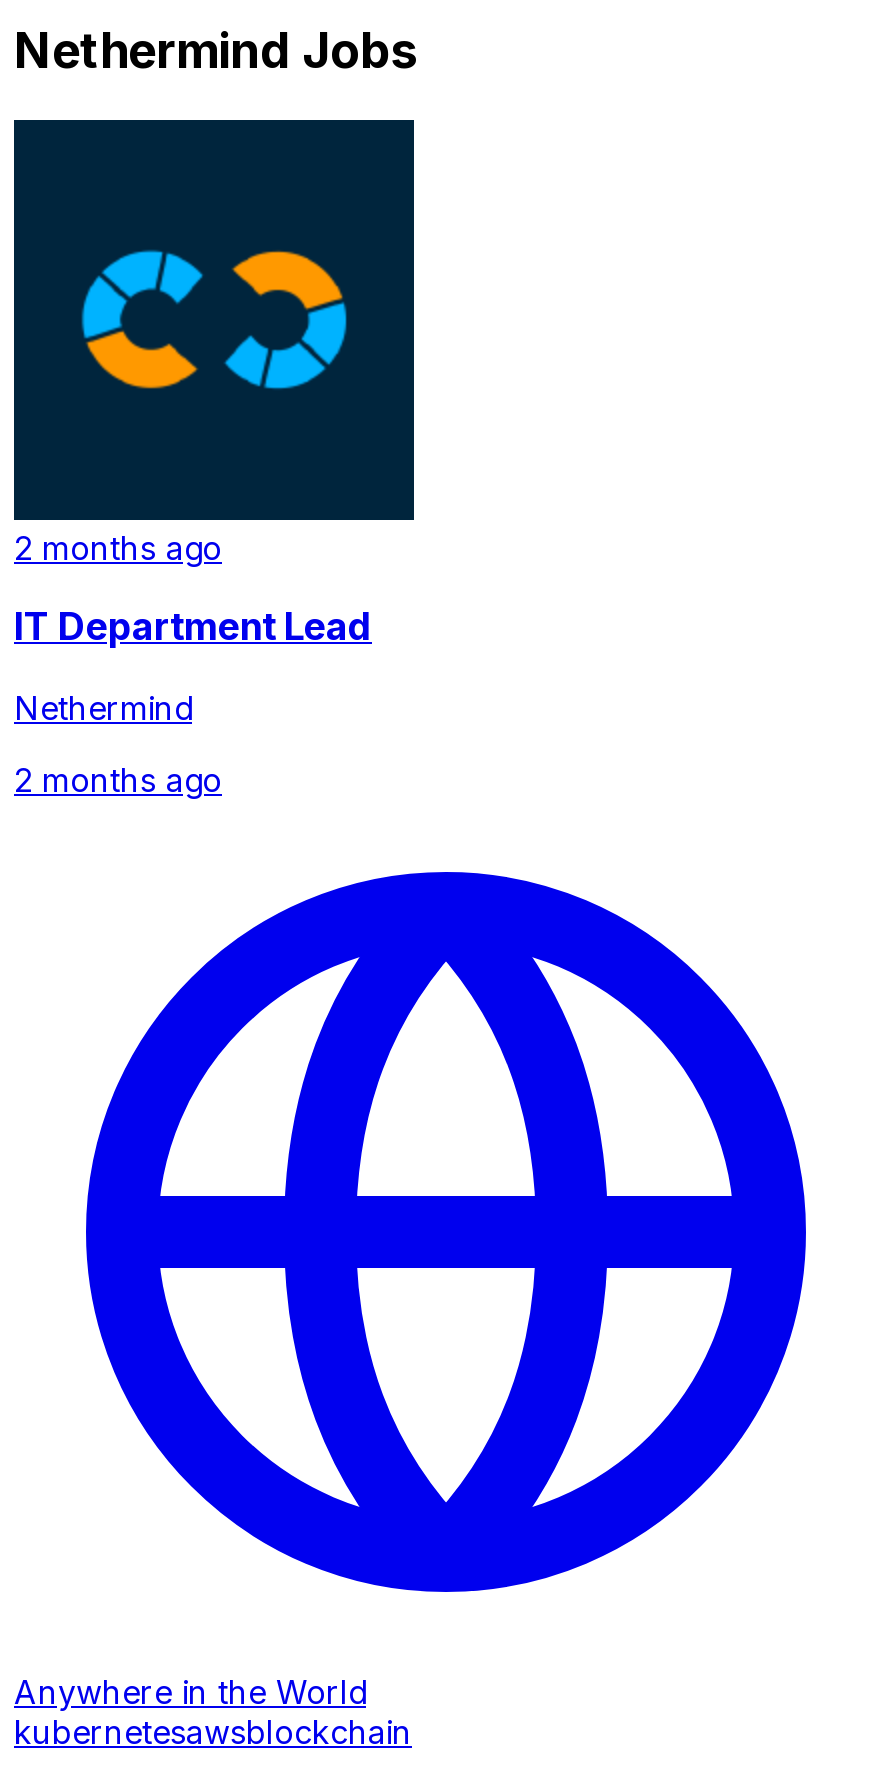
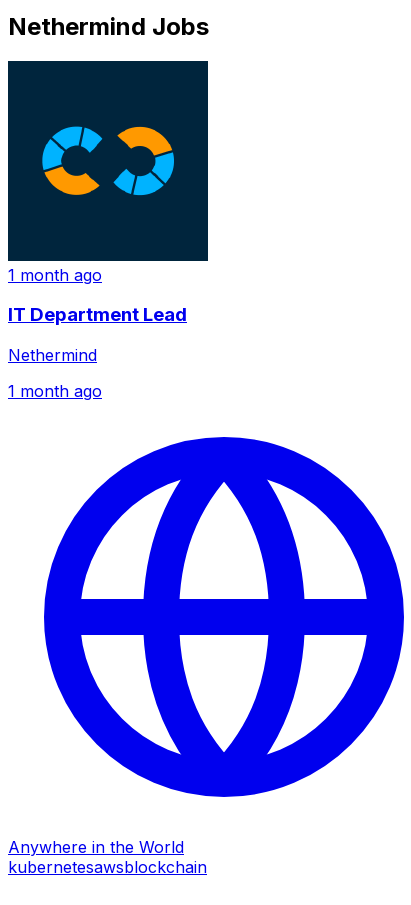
[14,528,222,568] 2 months ago -> [8,265,102,285] 1 month ago
[14,760,222,800] 2 months ago -> [8,381,102,401] 1 month ago

